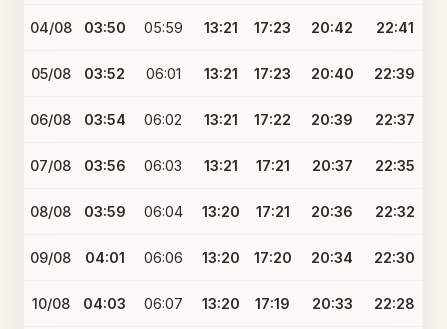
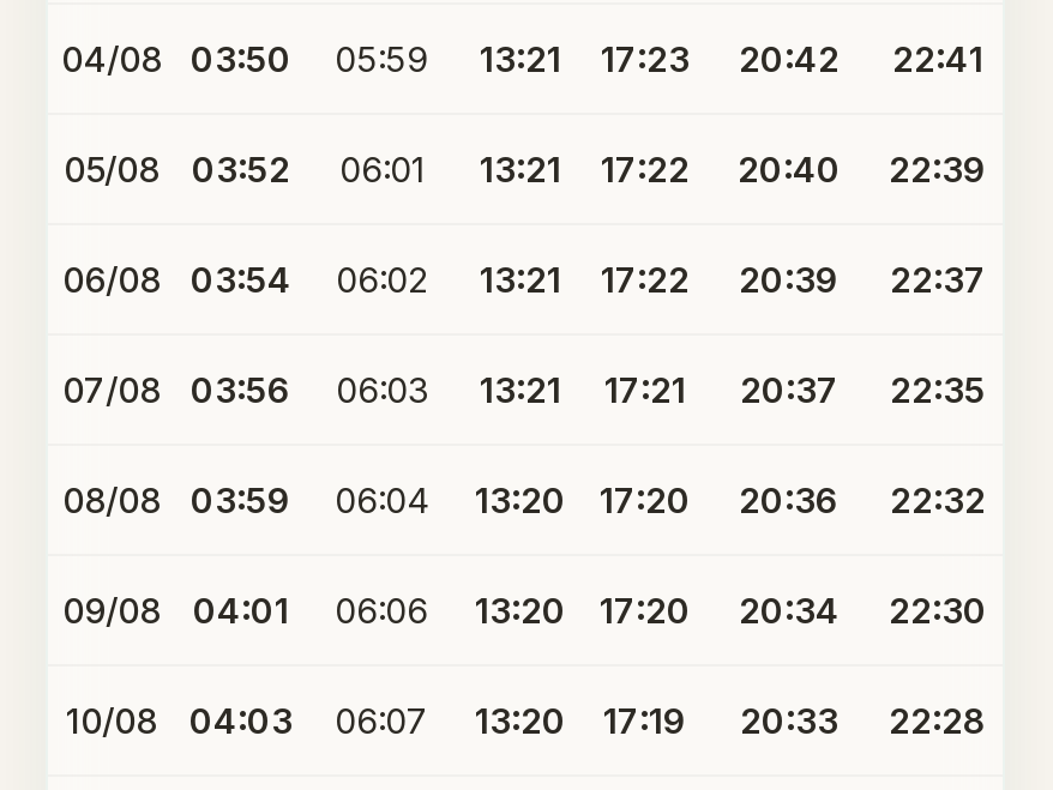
[30,65,415,82] 05/08 03:52 06:01 13:21 17:23 20:40 22:39 -> [64,149,987,189] 05/08 03:52 06:01 13:21 17:22 20:40 22:39
[30,203,414,220] 08/08 03:59 06:04 13:20 17:21 20:36 22:32 -> [62,480,986,520] 08/08 03:59 06:04 13:20 17:20 20:36 22:32

